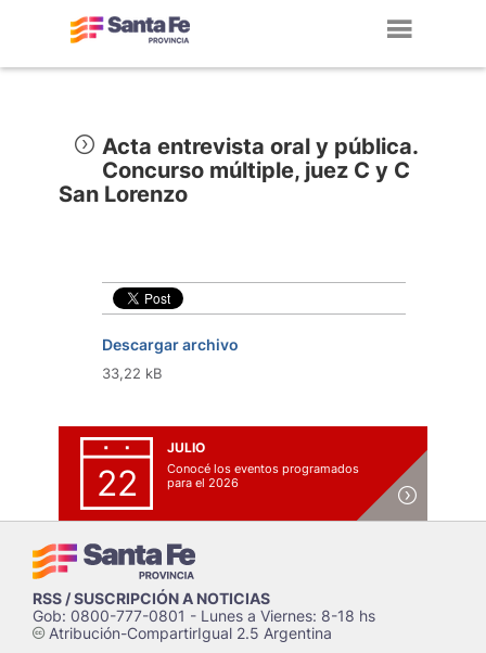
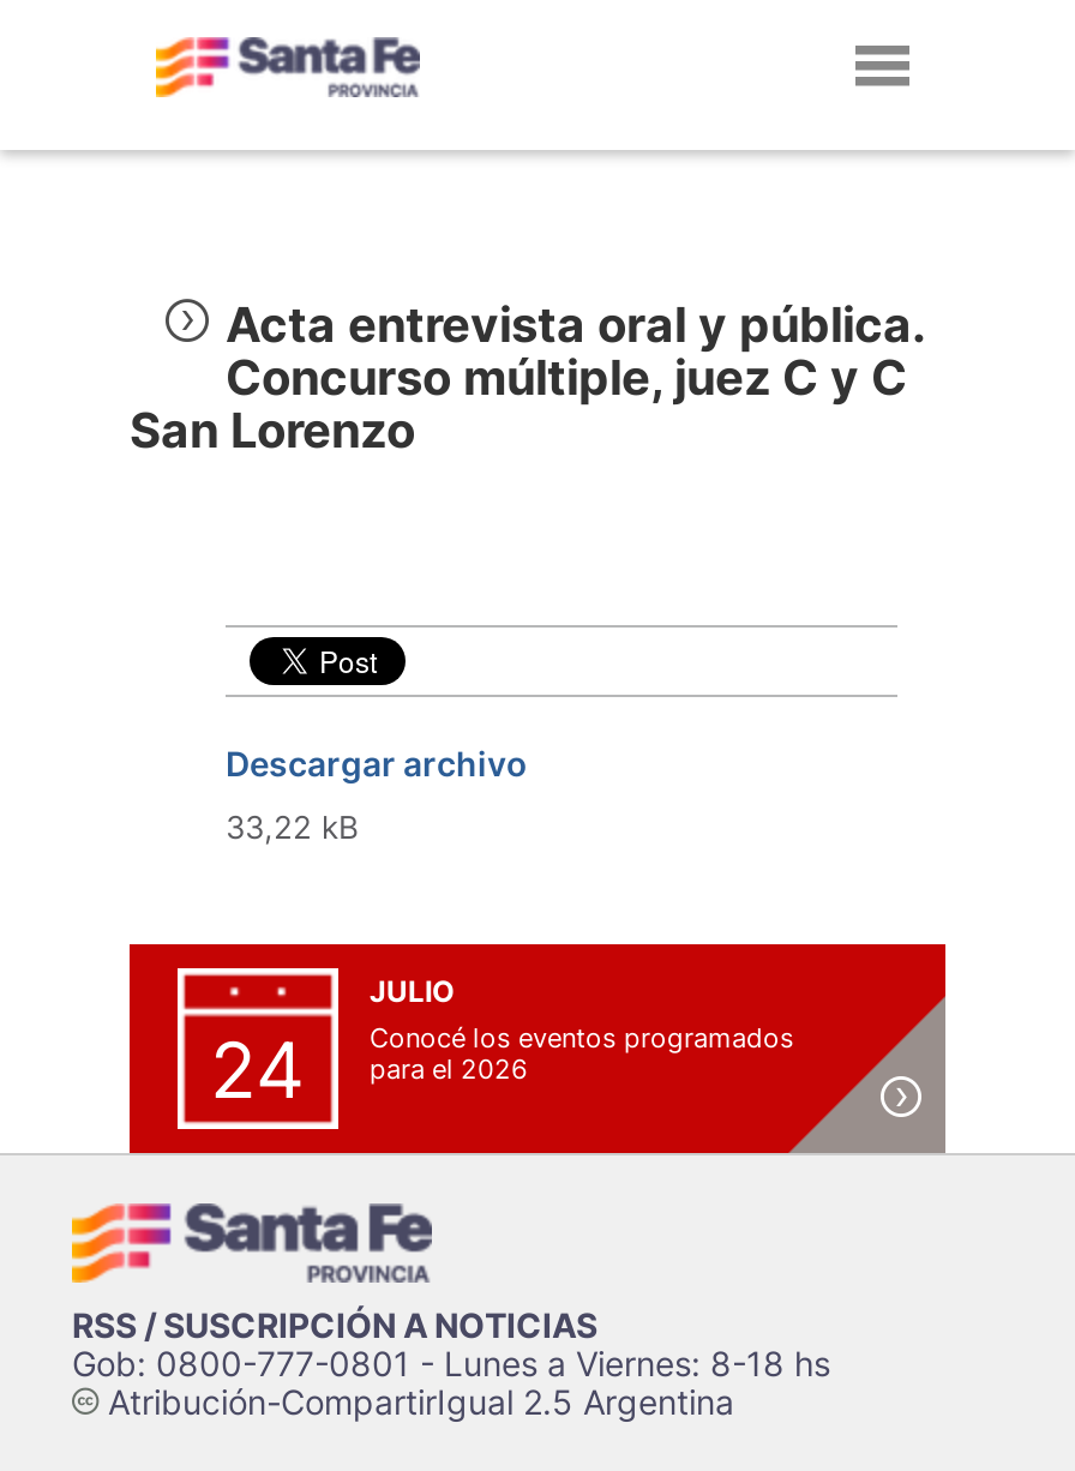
[96,461,359,504] 22 Conocé los eventos programados para el 2026 -> [210,1021,794,1117] 24 Conocé los eventos programados para el 2026

